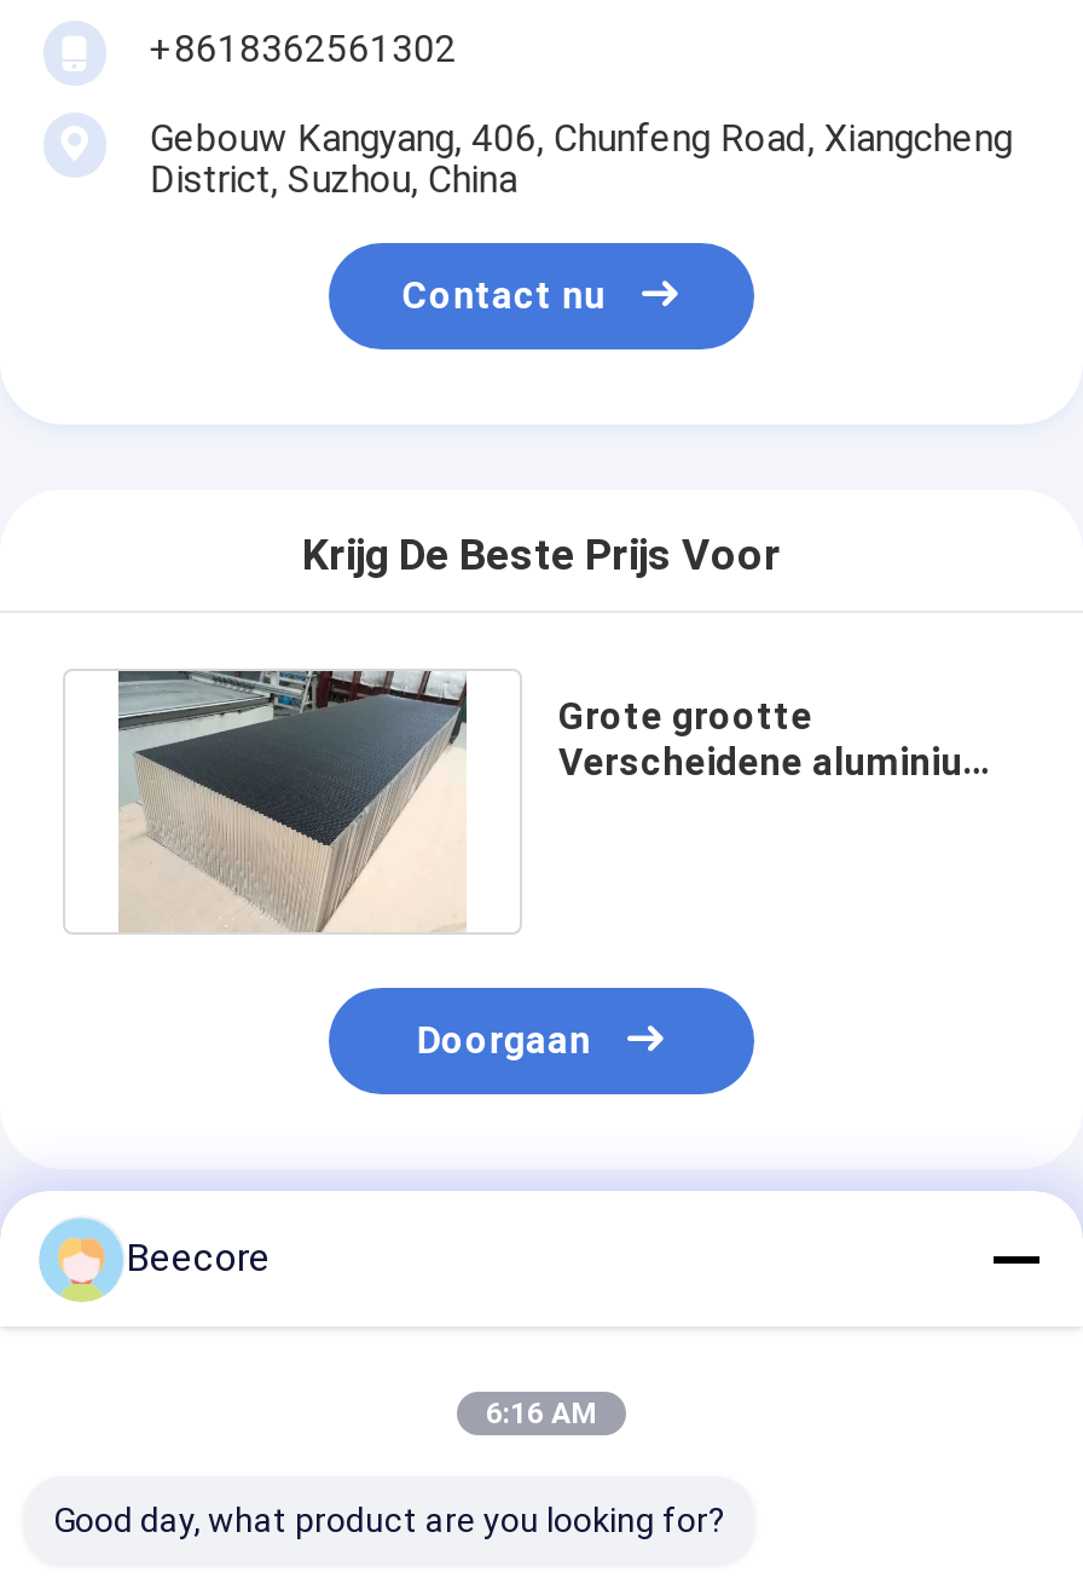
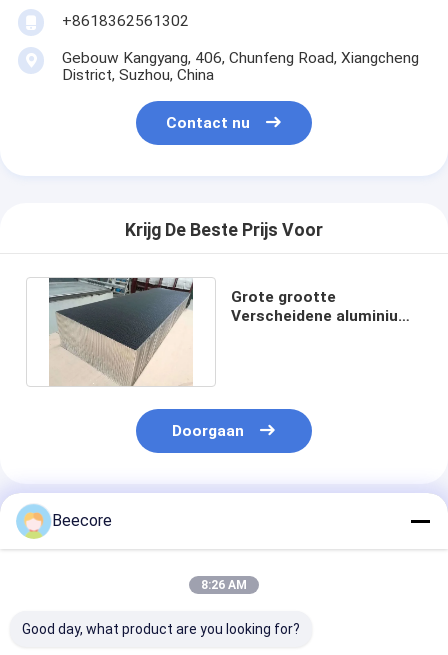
[486,1397,597,1430] 6:16 AM -> [201,578,247,592] 8:26 AM

